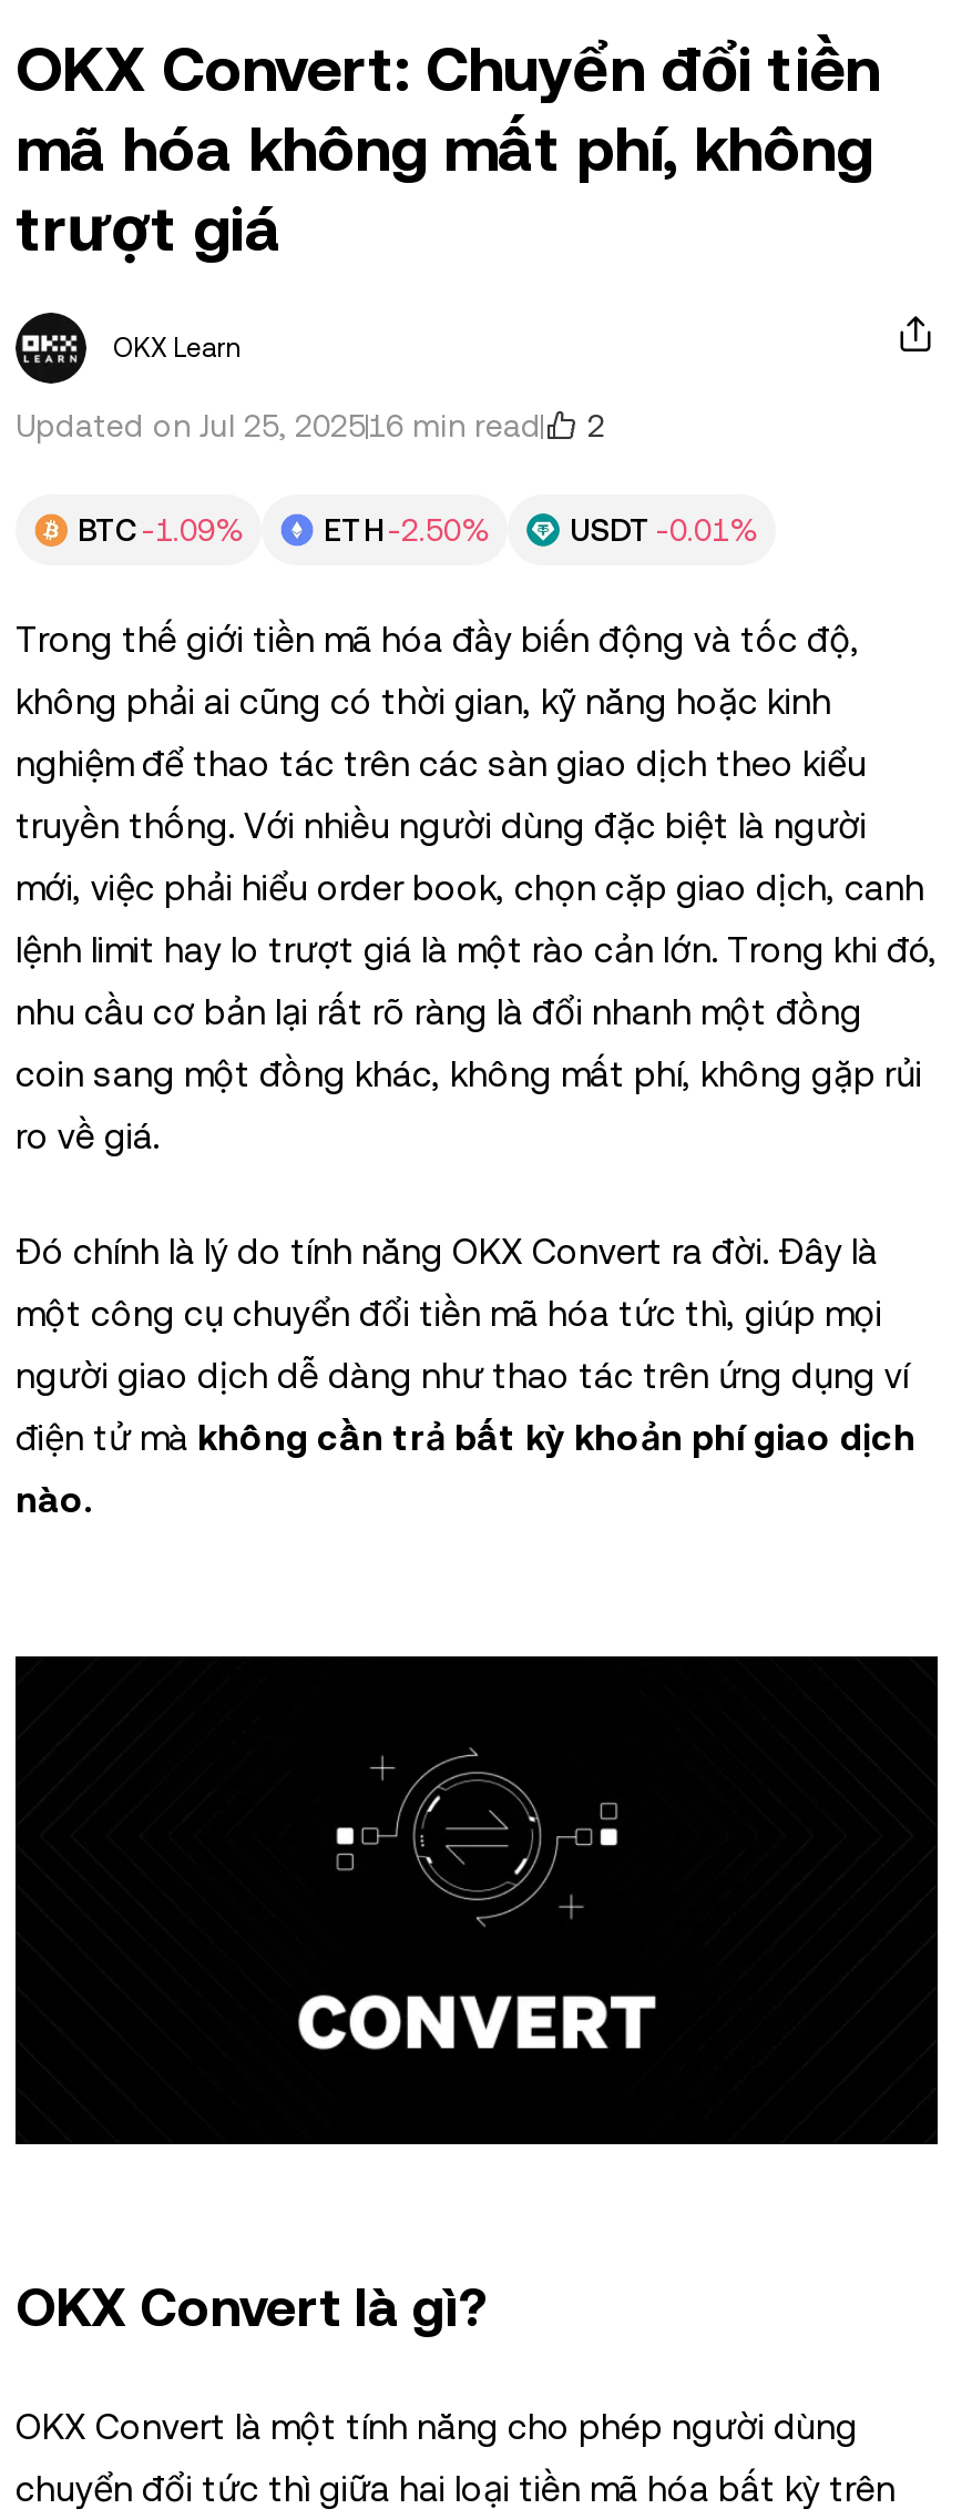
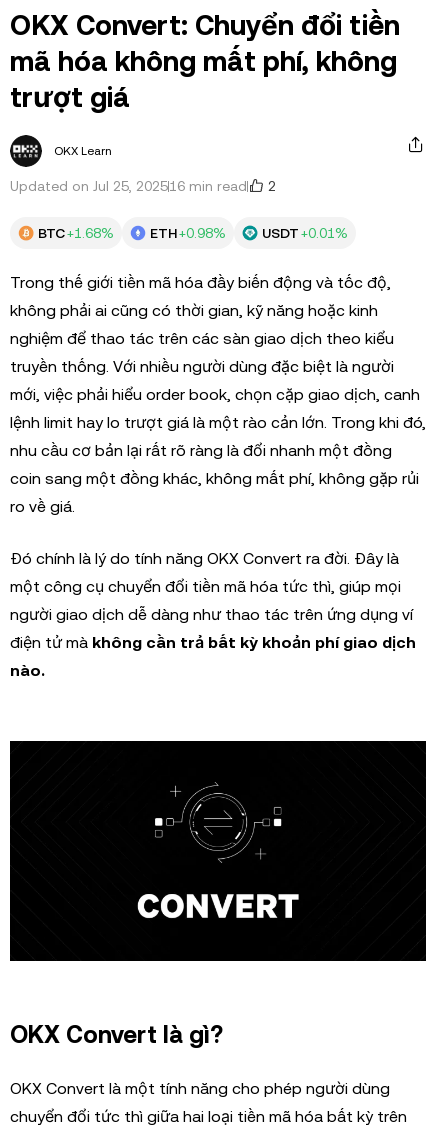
[78,512,244,548] BTC -1.09% -> [38,225,114,241] BTC +1.68%
[324,512,490,548] ETH -2.50% -> [150,225,226,241] ETH +0.98%
[570,512,758,548] USDT -0.01% -> [262,225,348,241] USDT +0.01%

